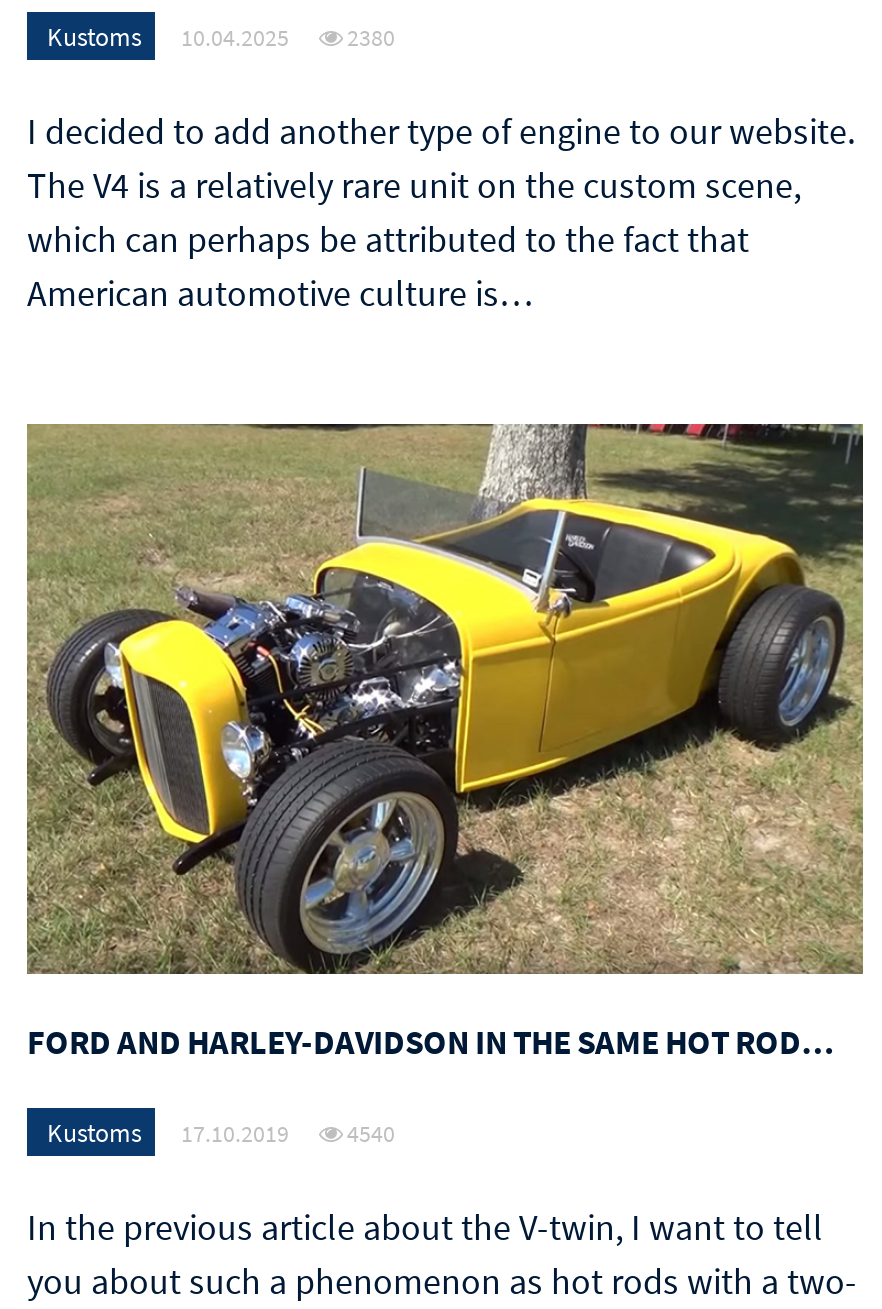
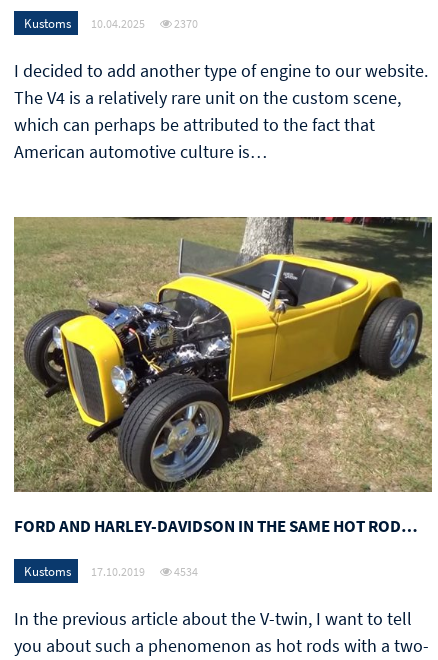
[47,19,395,53] Kustoms 10.04.2025 2380 -> [24,15,198,32] Kustoms 10.04.2025 2370
[47,1115,395,1149] Kustoms 17.10.2019 4540 -> [24,563,198,580] Kustoms 17.10.2019 4534

